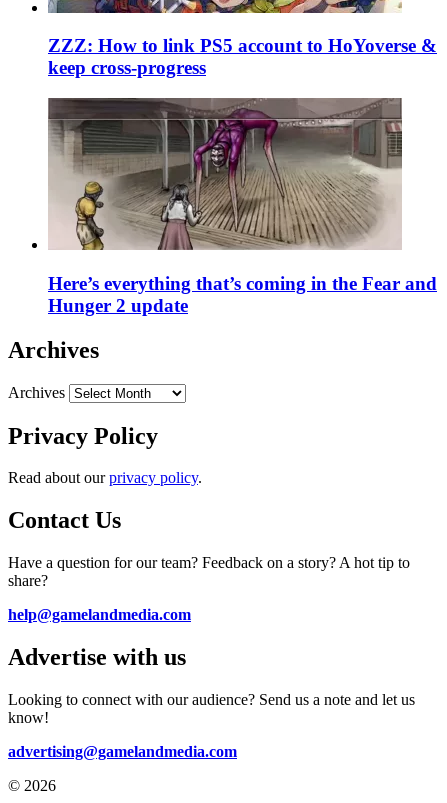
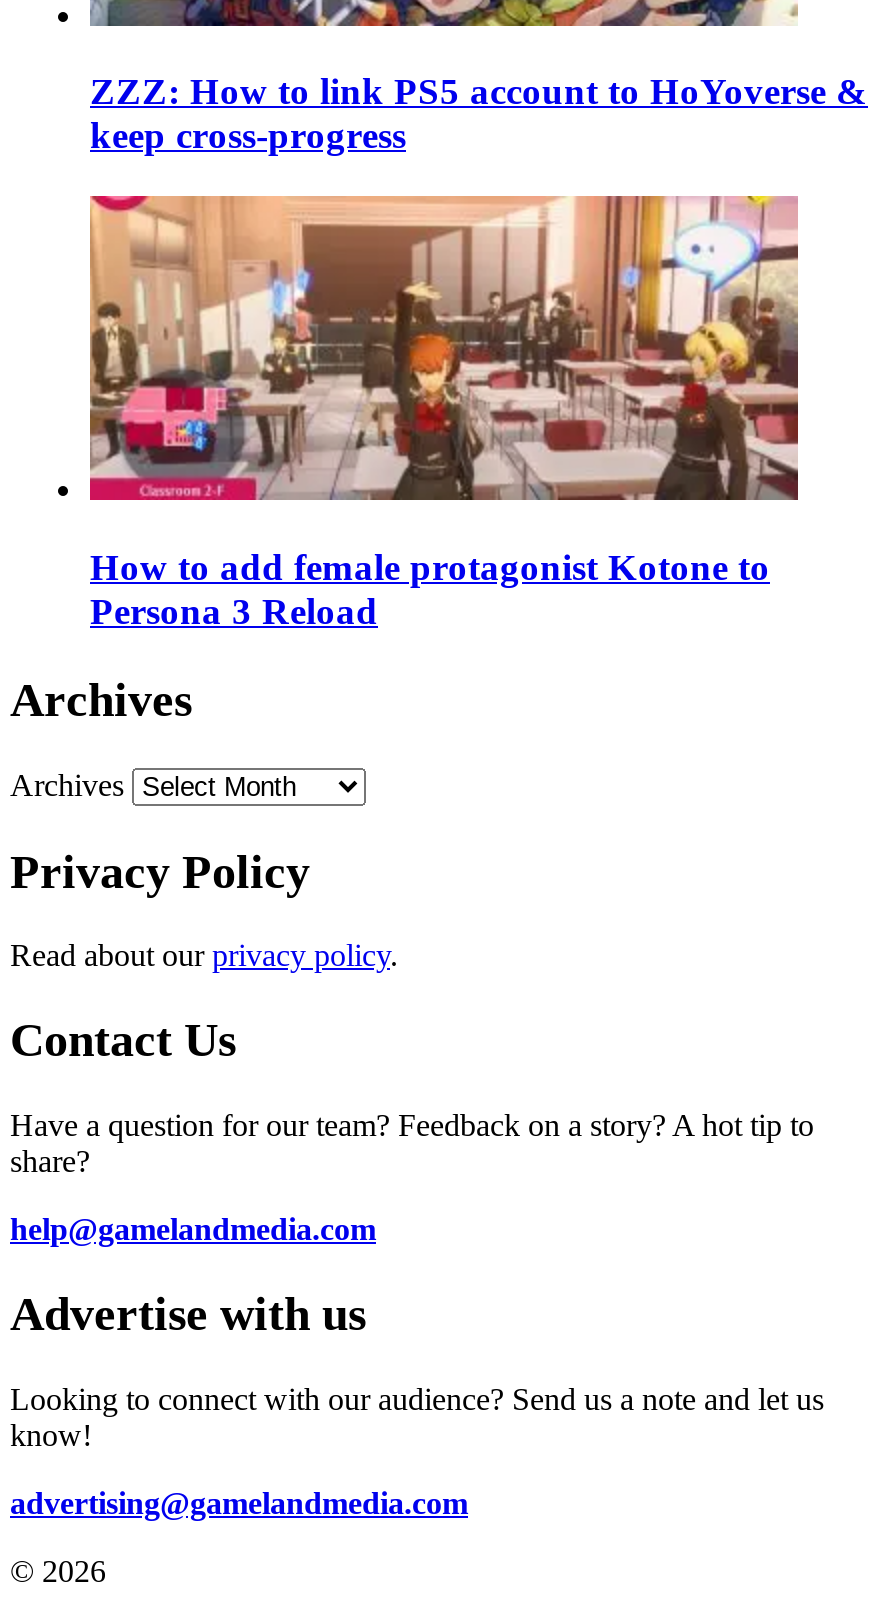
[47,97,437,316] [image] | Here’s everything that’s coming in the Fear and | Hunger 2 update -> [88,194,800,632] [image] | How to add female protagonist Kotone to | Persona 3 Reload

